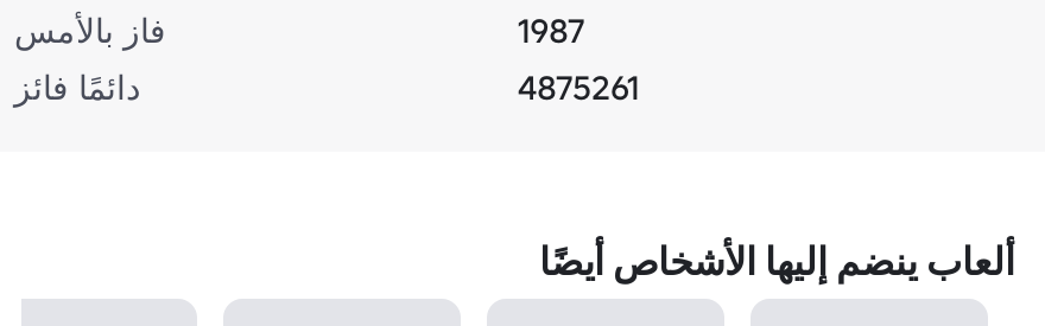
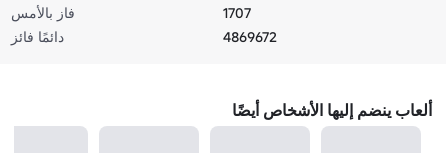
[518,8,584,51] 1987 -> [223,3,251,21] 1707
[518,65,639,108] 4875261 -> [223,27,277,45] 4869672

